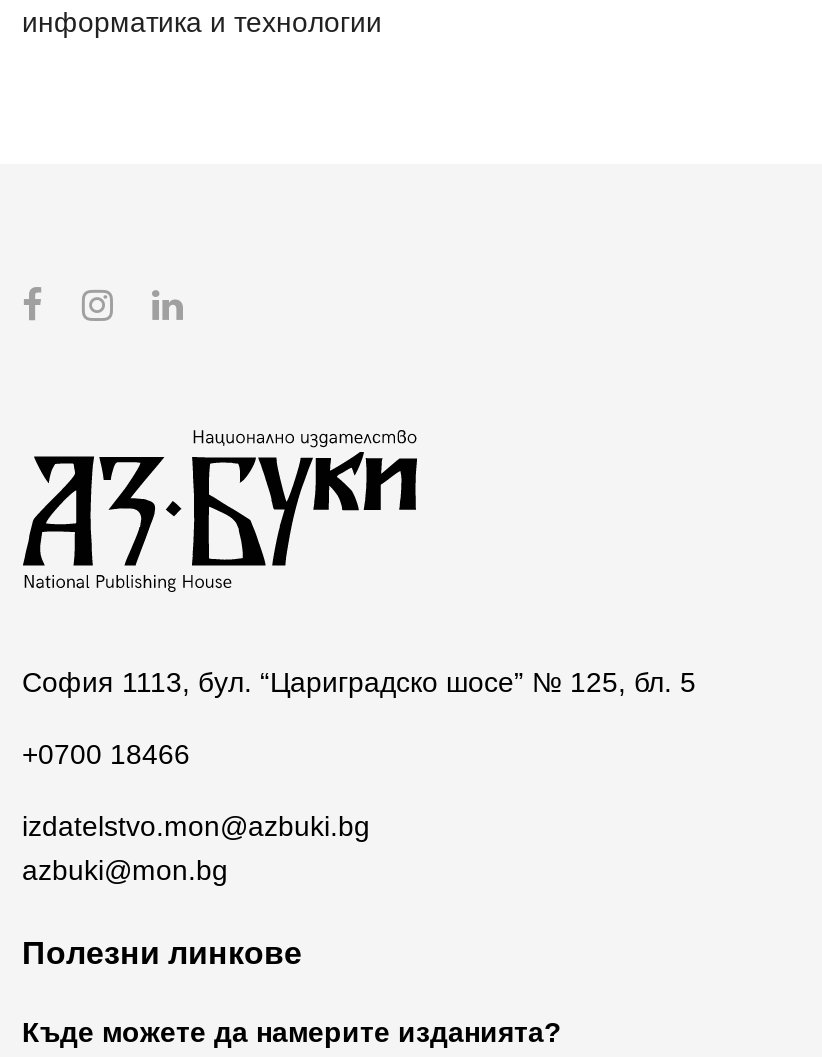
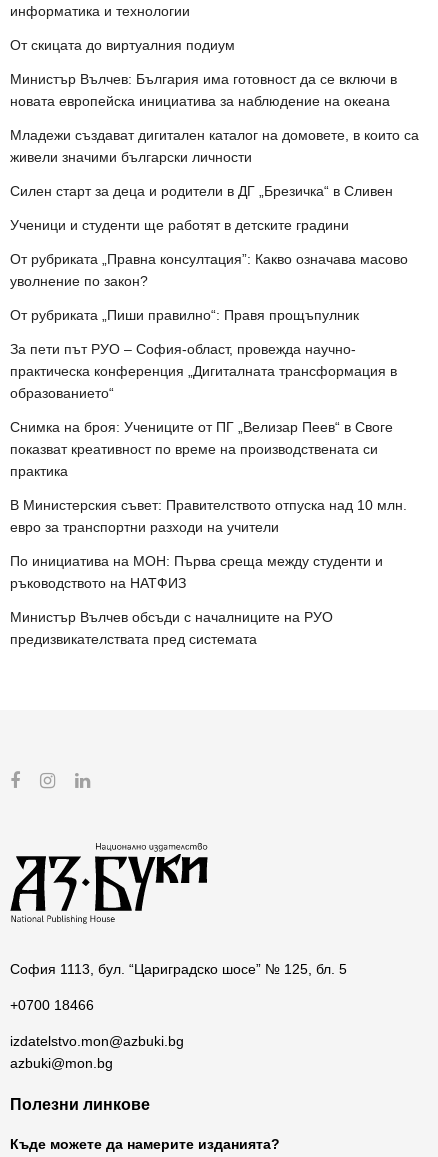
none -> [10,37,419,647] От скицата до виртуалния подиум | Министър Вълчев: България има готовност да се включи в | новата европейска инициатива за наблюдение на океана | Младежи създават дигитален каталог на домовете, в които са | живели значими български личности | Силен старт за деца и родители в ДГ „Брезичка“ в Сливен | Ученици и студенти ще работят в детските градини | От рубриката „Правна консултация”: Какво означава масово | уволнение по закон? | От рубриката „Пиши правилно“: Правя прощъпулник | За пети път РУО – София-област, провежда научно- | практическа конференция „Дигиталната трансформация в | образованието“ | Снимка на броя: Учениците от ПГ „Велизар Пеев“ в Своге | показват креативност по време на производствената си | практика | В Министерския съвет: Правителството отпуска над 10 млн. | евро за транспортни разходи на учители | По инициатива на МОН: Първа среща между студенти и | ръководството на НАТФИЗ | Министър Вълчев обсъди с началниците на РУО | предизвикателствата пред системата

